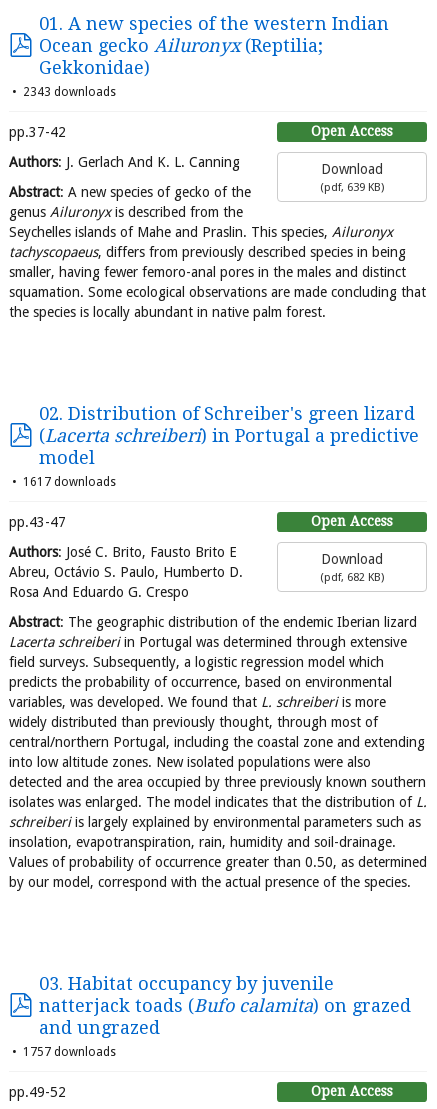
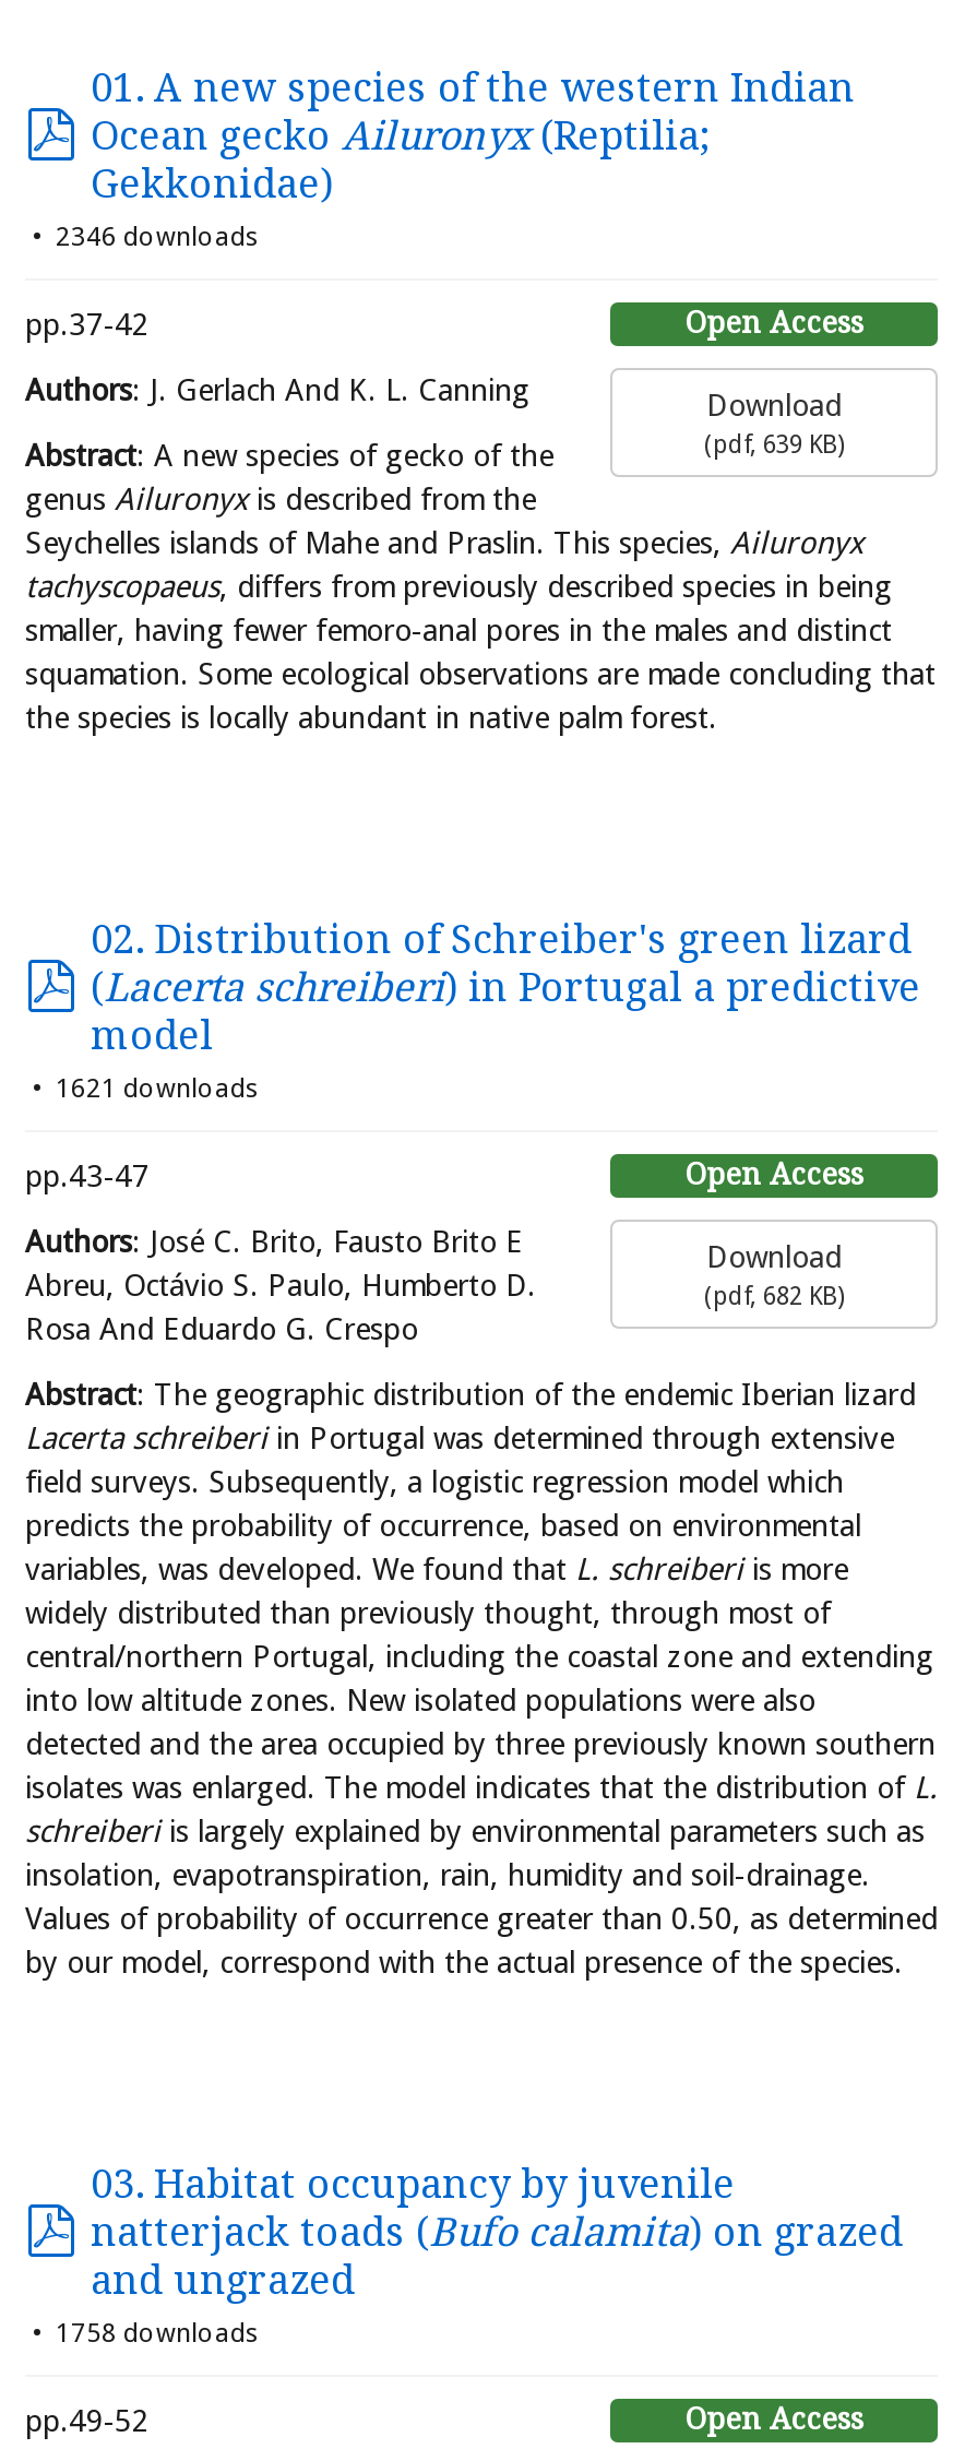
[20,85,116,99] 2343 downloads -> [49,222,259,252] 2346 downloads
[20,475,116,489] 1617 downloads -> [49,1073,259,1104] 1621 downloads
[20,1045,116,1059] 1757 downloads -> [49,2318,259,2349] 1758 downloads

